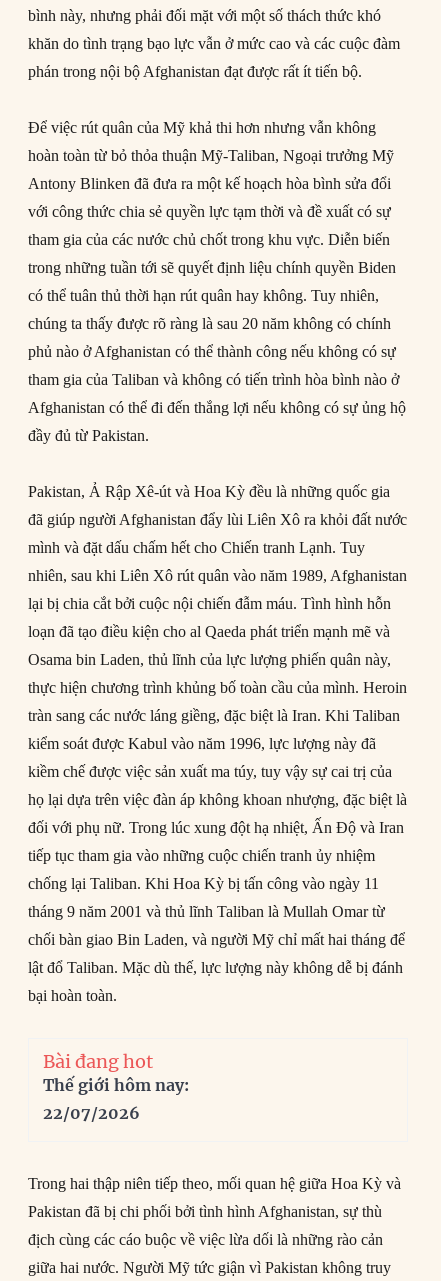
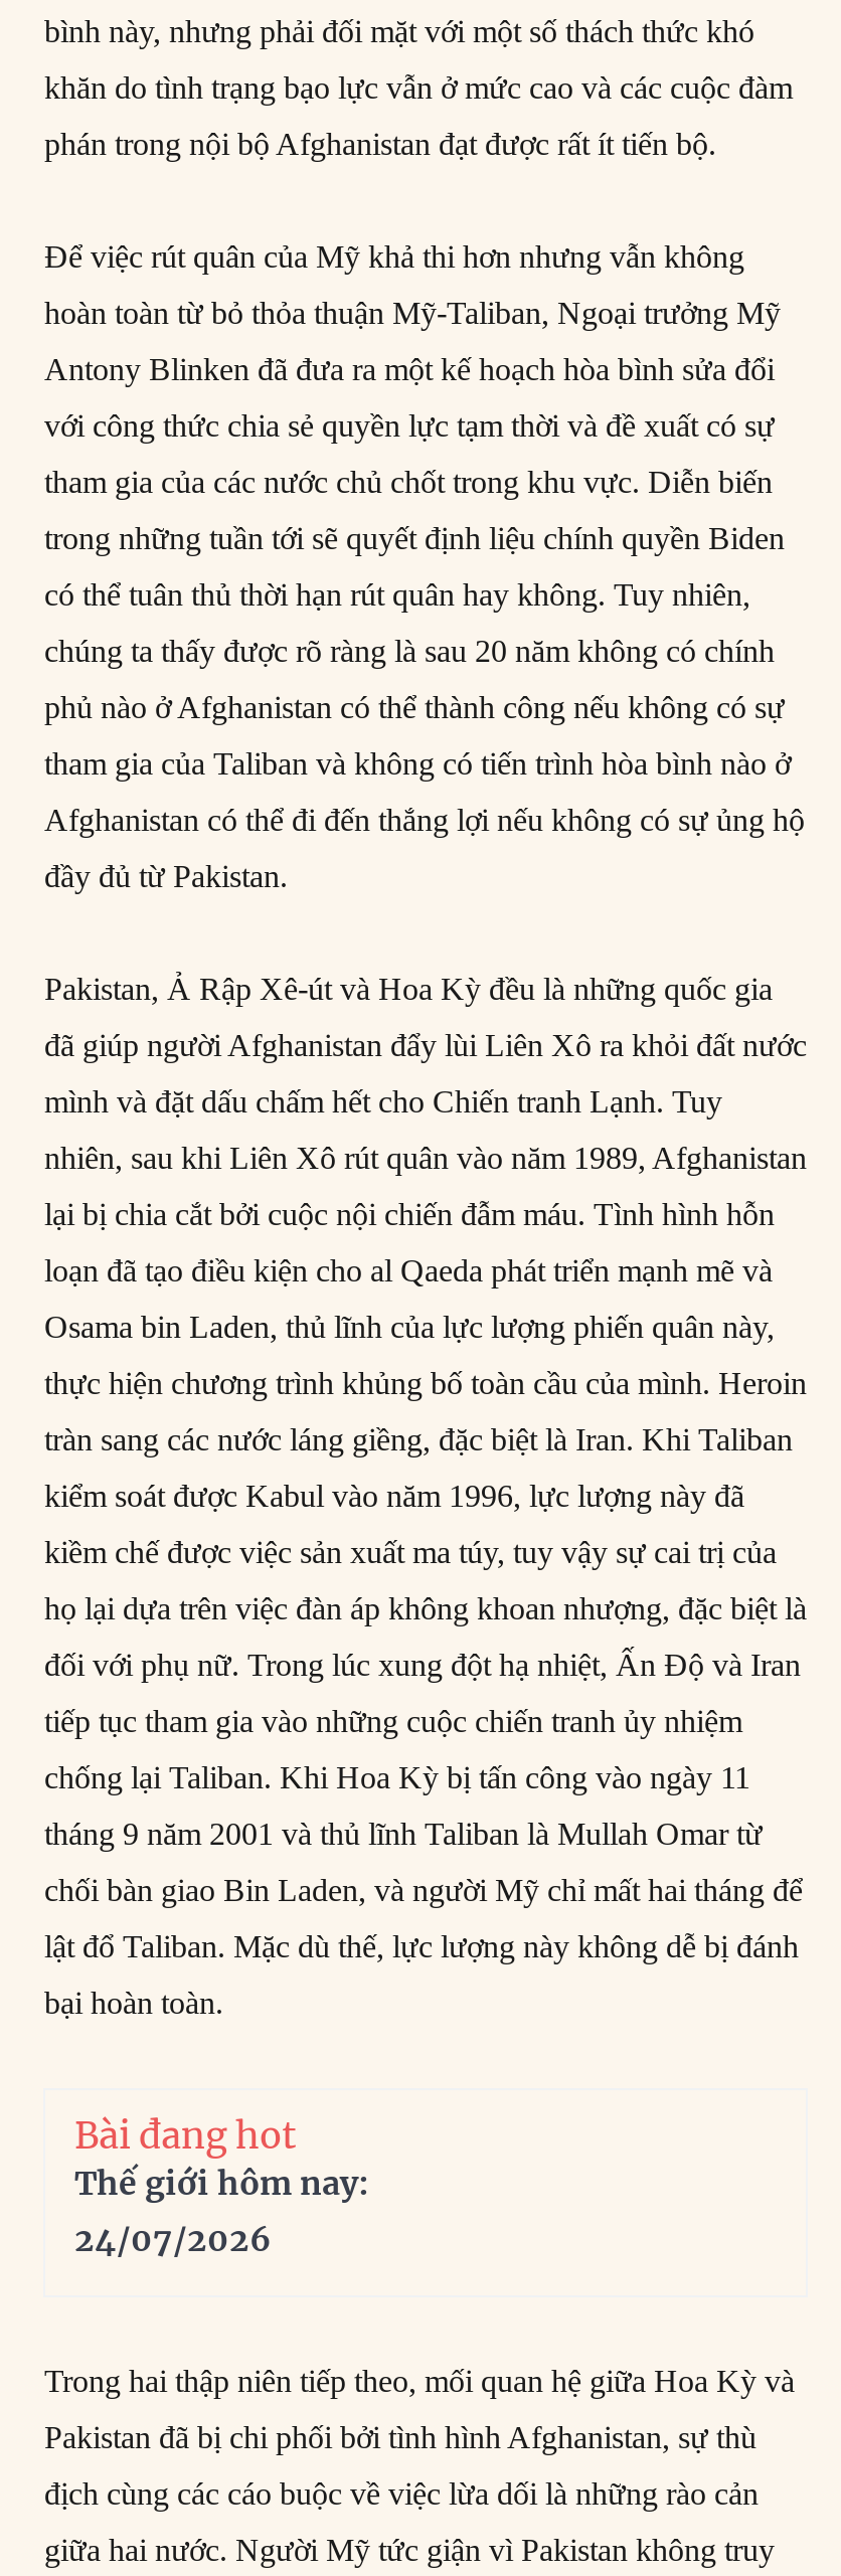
[43,1103,140,1123] 22/07/2026 -> [74,2218,272,2259] 24/07/2026

